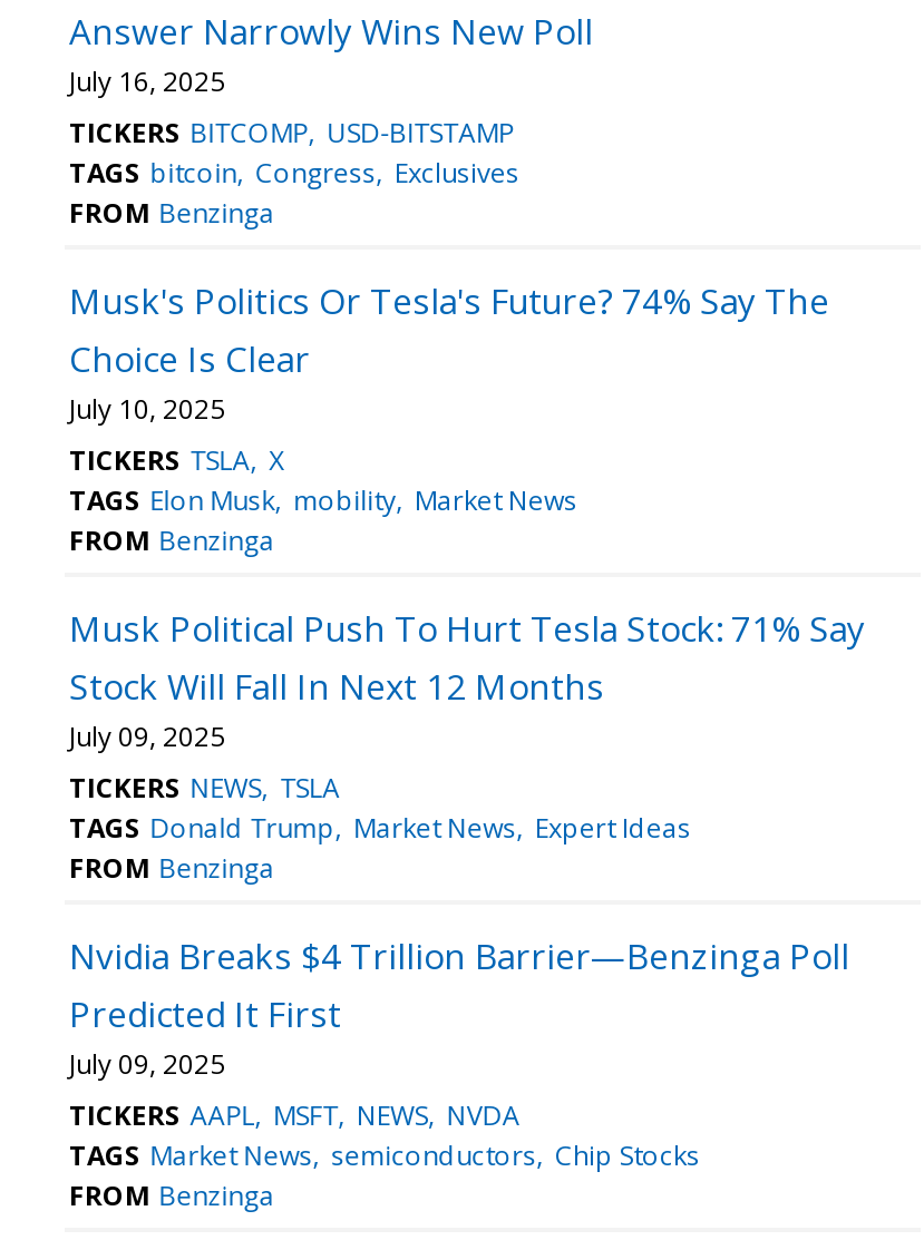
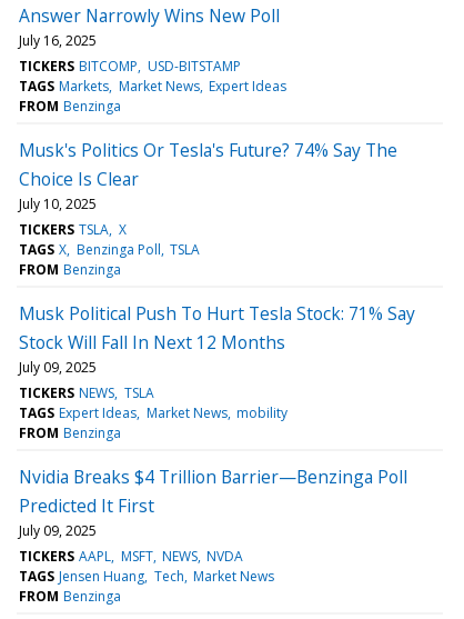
[69,153,519,191] TAGS bitcoin Congress Exclusives -> [19,76,286,95] TAGS Markets Market News Expert Ideas
[69,481,577,519] TAGS Elon Musk mobility Market News -> [19,240,200,259] TAGS X Benzinga Poll TSLA
[69,808,691,846] TAGS Donald Trump Market News Expert Ideas -> [19,403,287,422] TAGS Expert Ideas Market News mobility
[69,1136,700,1174] TAGS Market News semiconductors Chip Stocks -> [19,567,274,585] TAGS Jensen Huang Tech Market News

